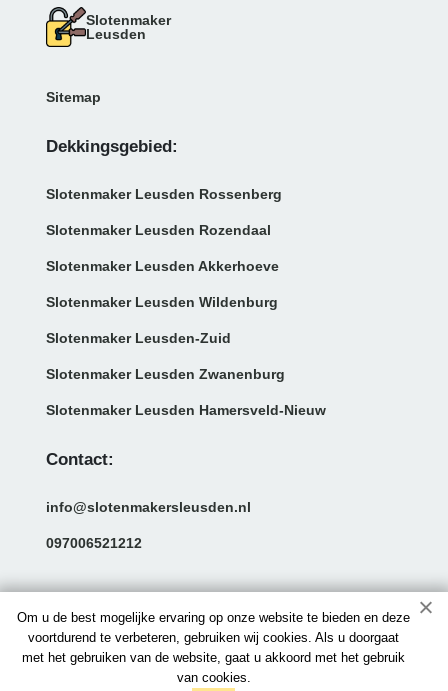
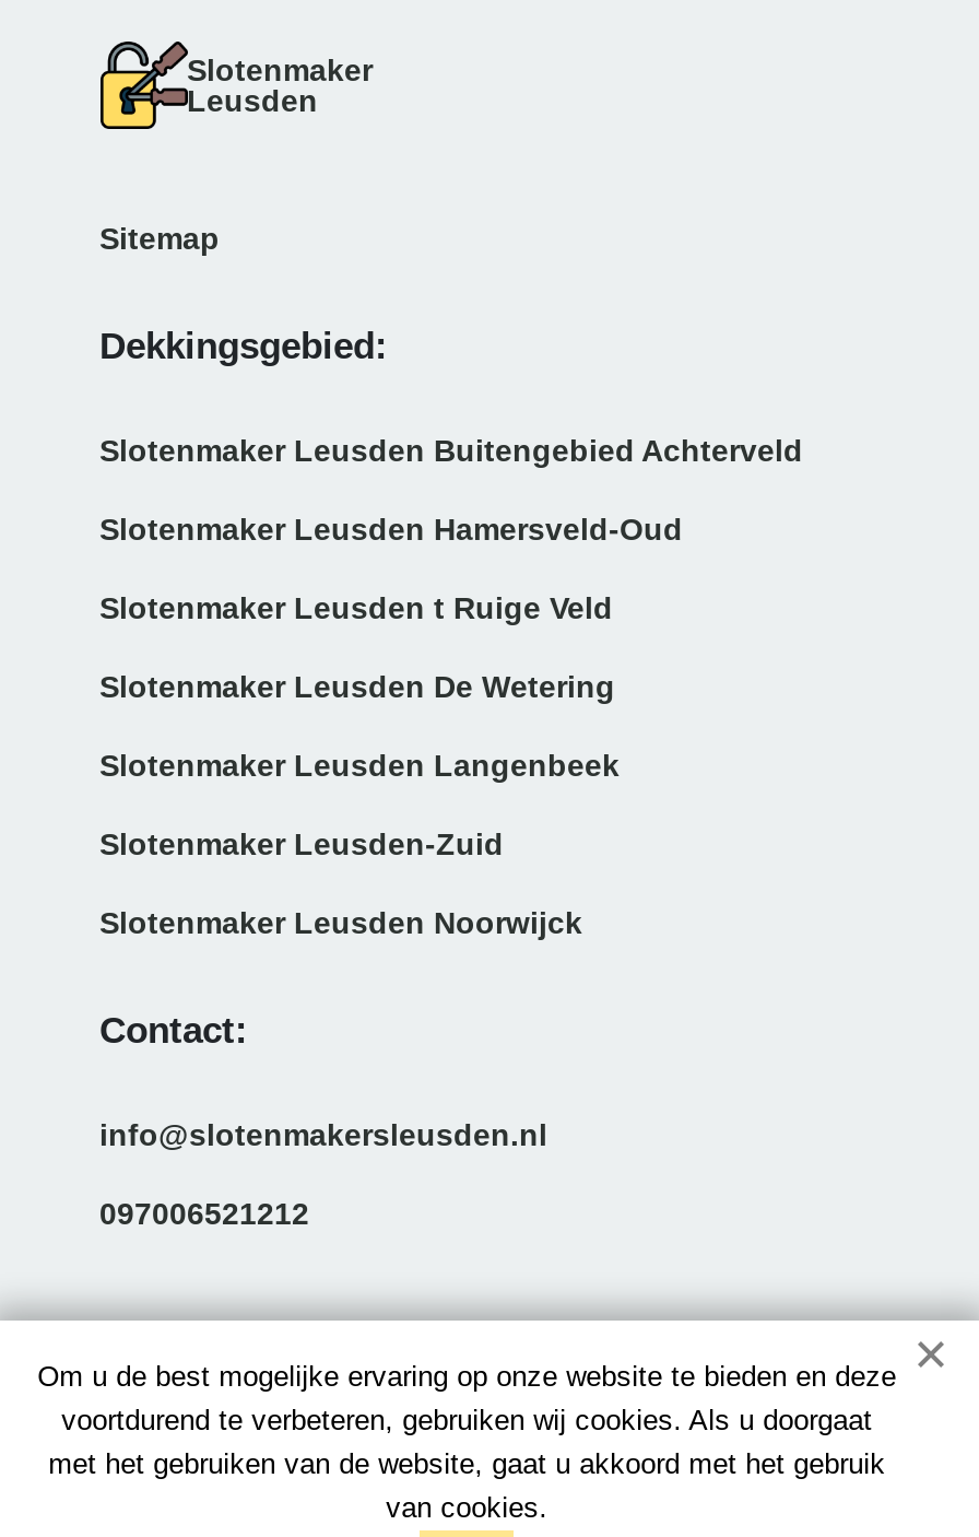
[45,186,281,310] Slotenmaker Leusden Rossenberg | Slotenmaker Leusden Rozendaal | Slotenmaker Leusden Akkerhoeve | Slotenmaker Leusden Wildenburg -> [99,433,803,783] Slotenmaker Leusden Buitengebied Achterveld | Slotenmaker Leusden Hamersveld-Oud | Slotenmaker Leusden t Ruige Veld | Slotenmaker Leusden De Wetering | Slotenmaker Leusden Langenbeek
moved [45,330,230,346] -> [99,826,504,861]: Slotenmaker Leusden-Zuid
[45,366,325,418] Slotenmaker Leusden Zwanenburg | Slotenmaker Leusden Hamersveld-Nieuw -> [99,905,582,940] Slotenmaker Leusden Noorwijck

